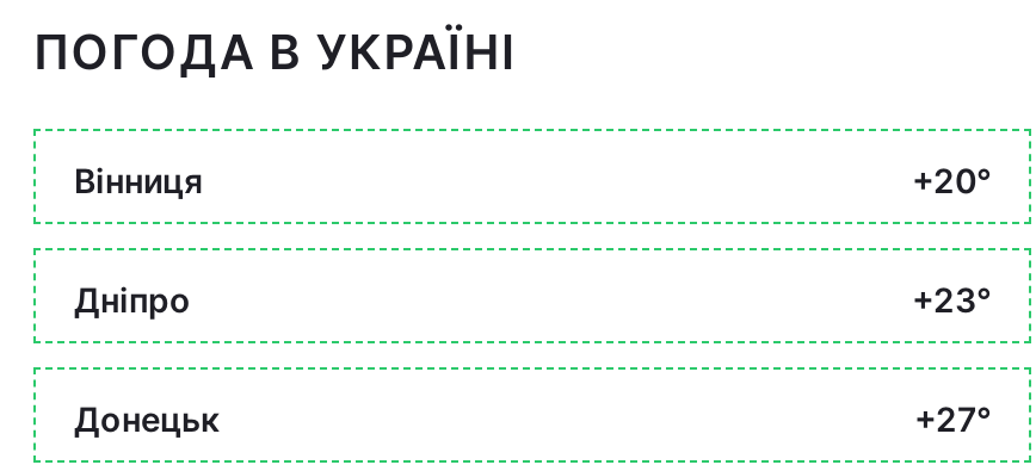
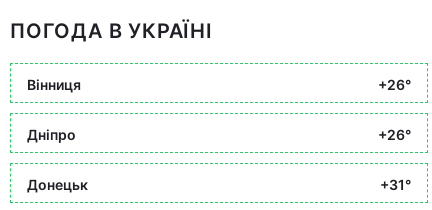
[912,159,991,199] +20° -> [378,75,411,92] +26°
[912,278,991,318] +23° -> [378,125,411,142] +26°
[914,397,991,438] +27° -> [380,175,411,192] +31°

